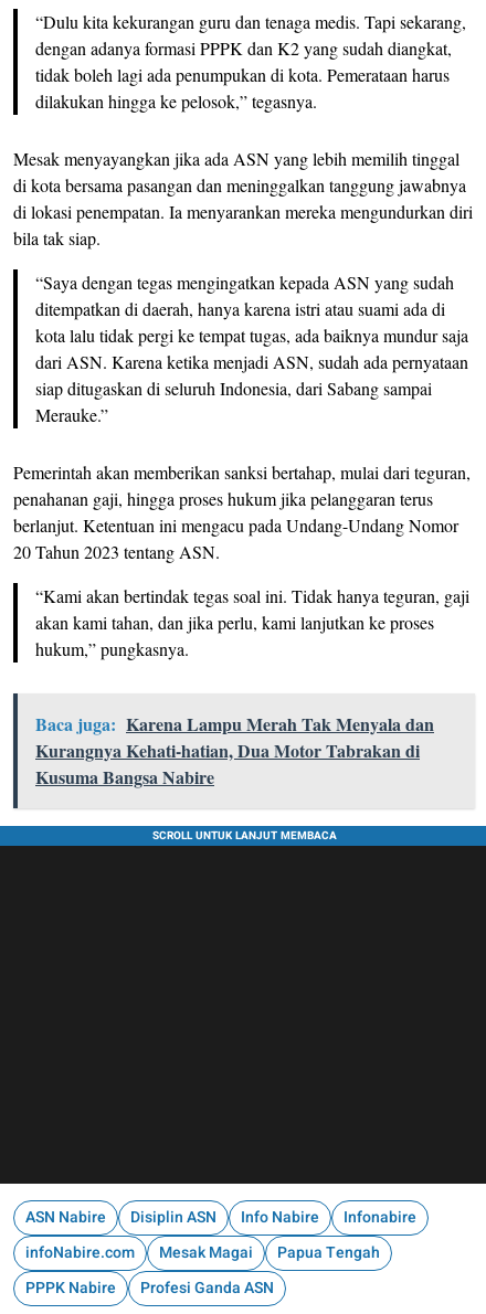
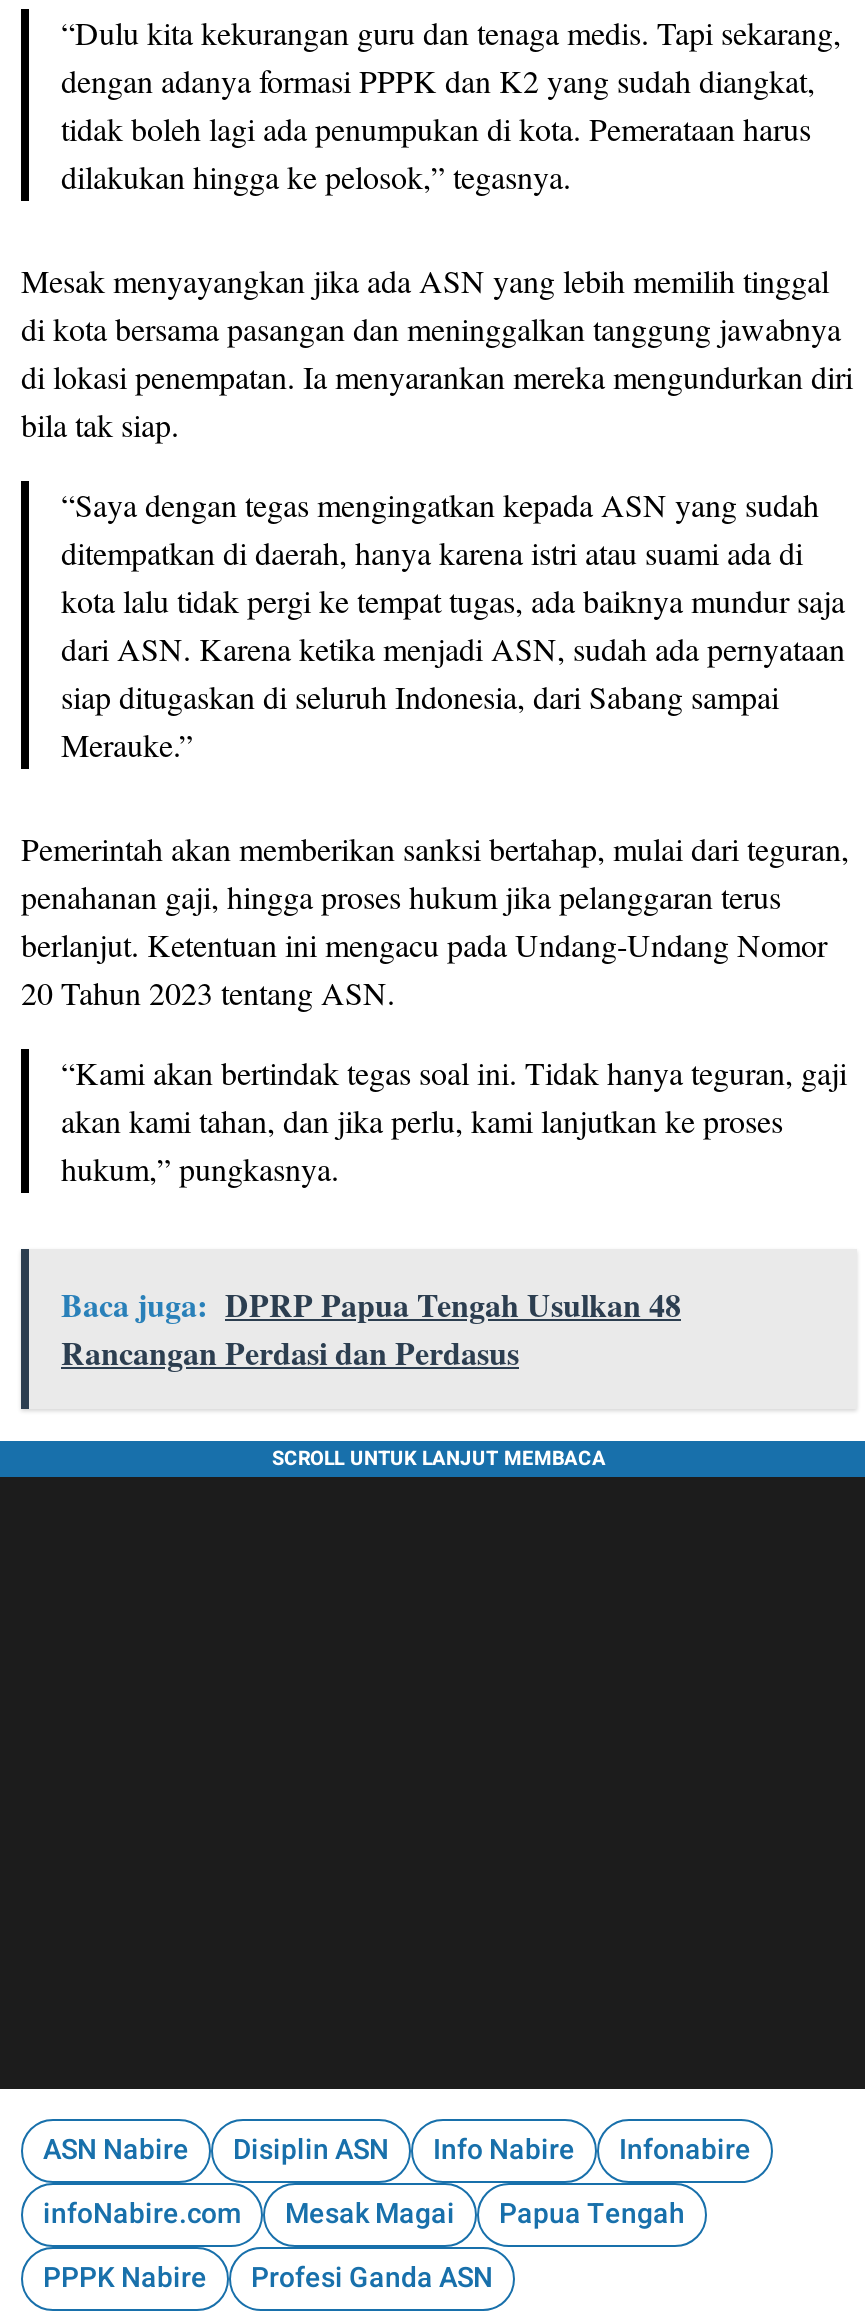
[35,711,434,790] Baca juga: Karena Lampu Merah Tak Menyala dan | Kurangnya Kehati-hatian, Dua Motor Tabrakan di | Kusuma Bangsa Nabire -> [61,1281,681,1375] Baca juga: DPRP Papua Tengah Usulkan 48 | Rancangan Perdasi dan Perdasus

